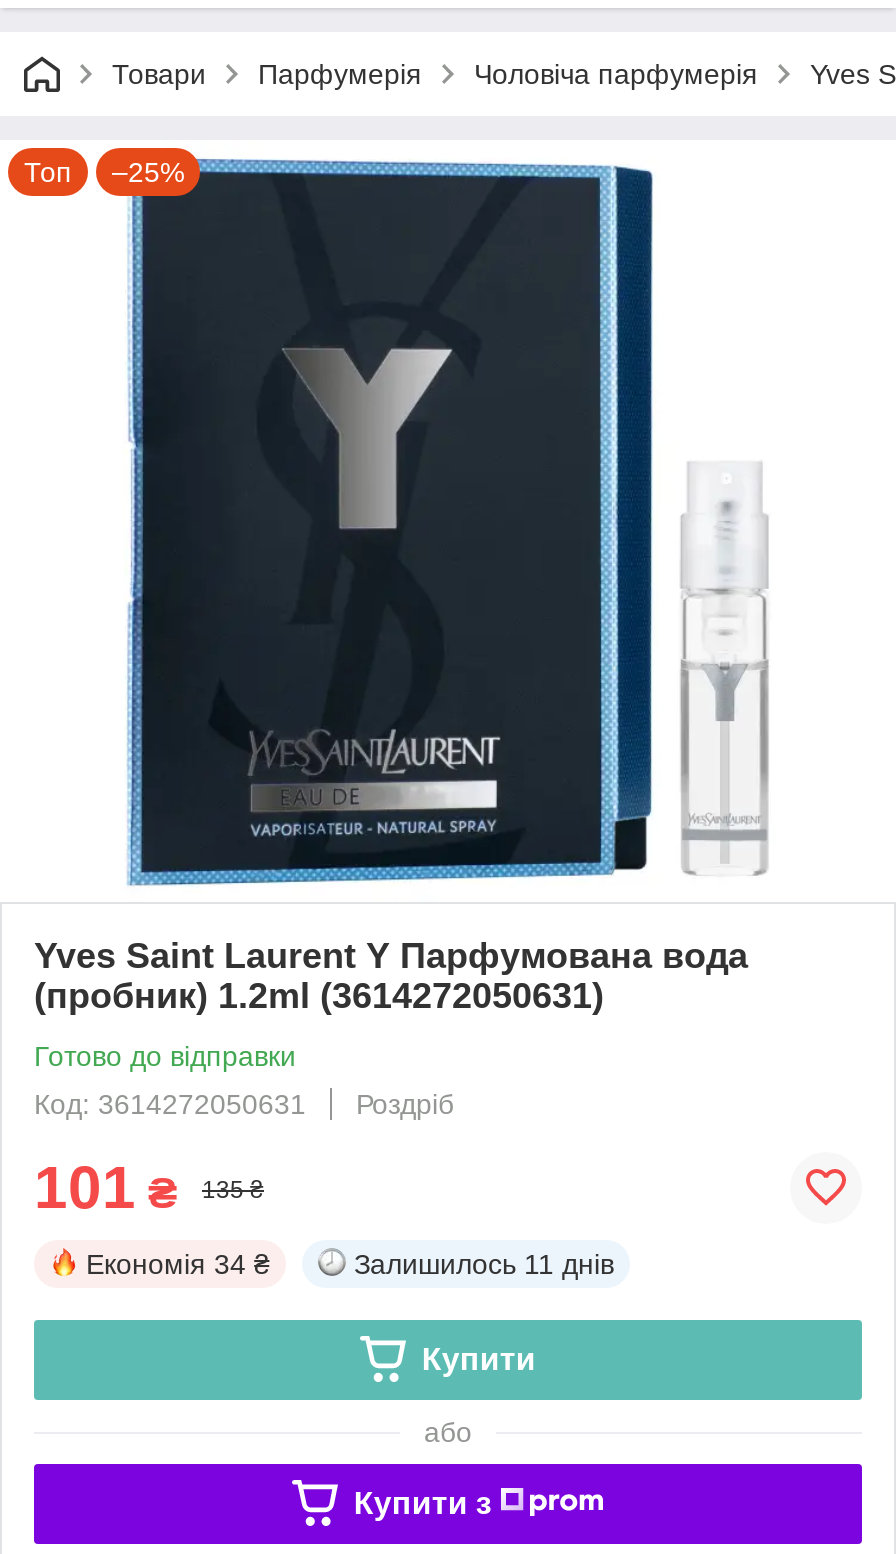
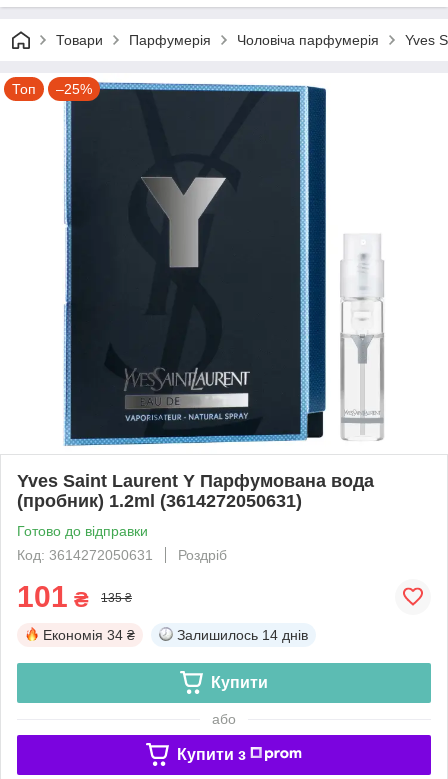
[354,1248,614,1280] Залишилось 11 днів -> [177,627,308,643] Залишилось 14 днів

